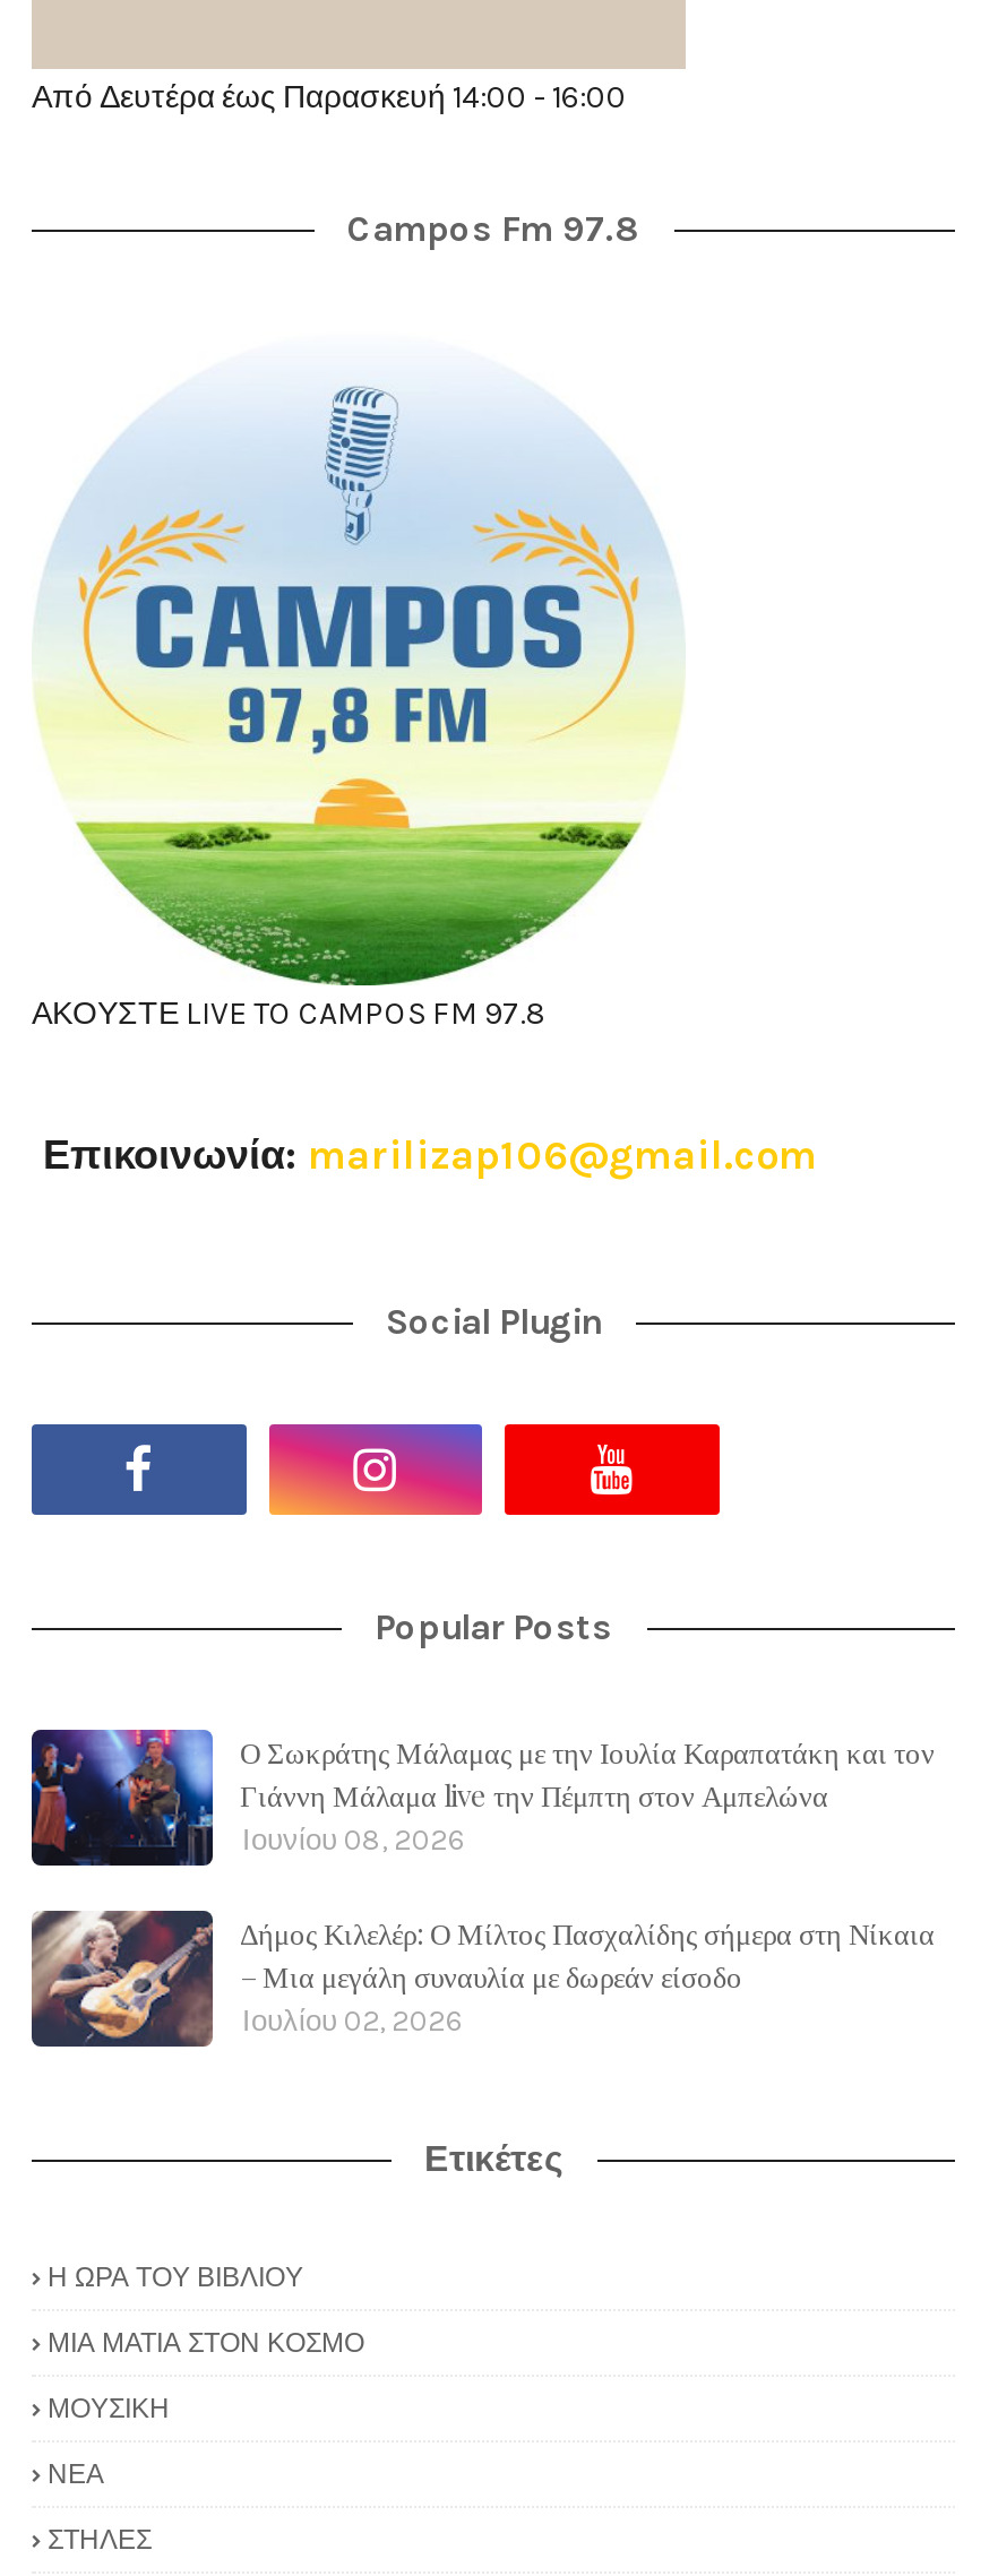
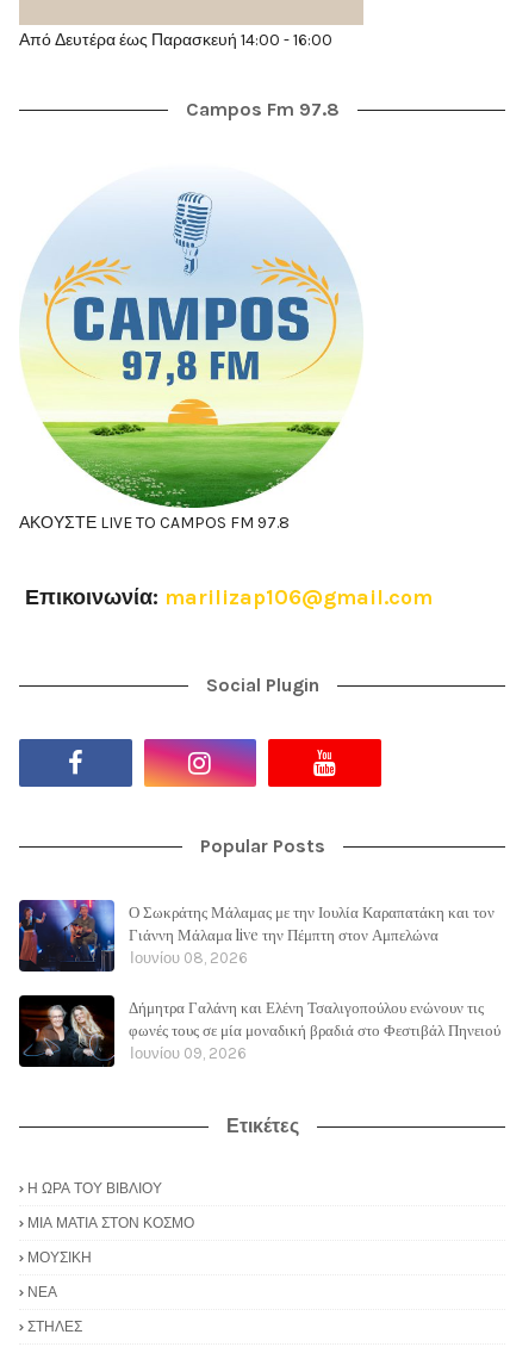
[29,1909,935,2047] [image] | Δήμος Κιλελέρ: Ο Μίλτος Πασχαλίδης σήμερα στη Νίκαια | – Μια μεγάλη συναυλία με δωρεάν είσοδο | Ιουλίου 02, 2026 -> [19,994,500,1066] [image] | Δήμητρα Γαλάνη και Ελένη Τσαλιγοπούλου ενώνουν τις | φωνές τους σε μία μοναδική βραδιά στο Φεστιβάλ Πηνειού | Ιουνίου 09, 2026

